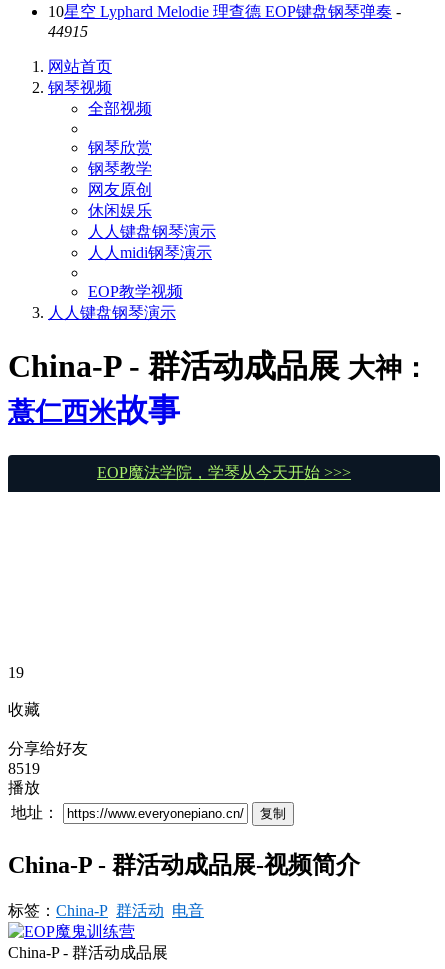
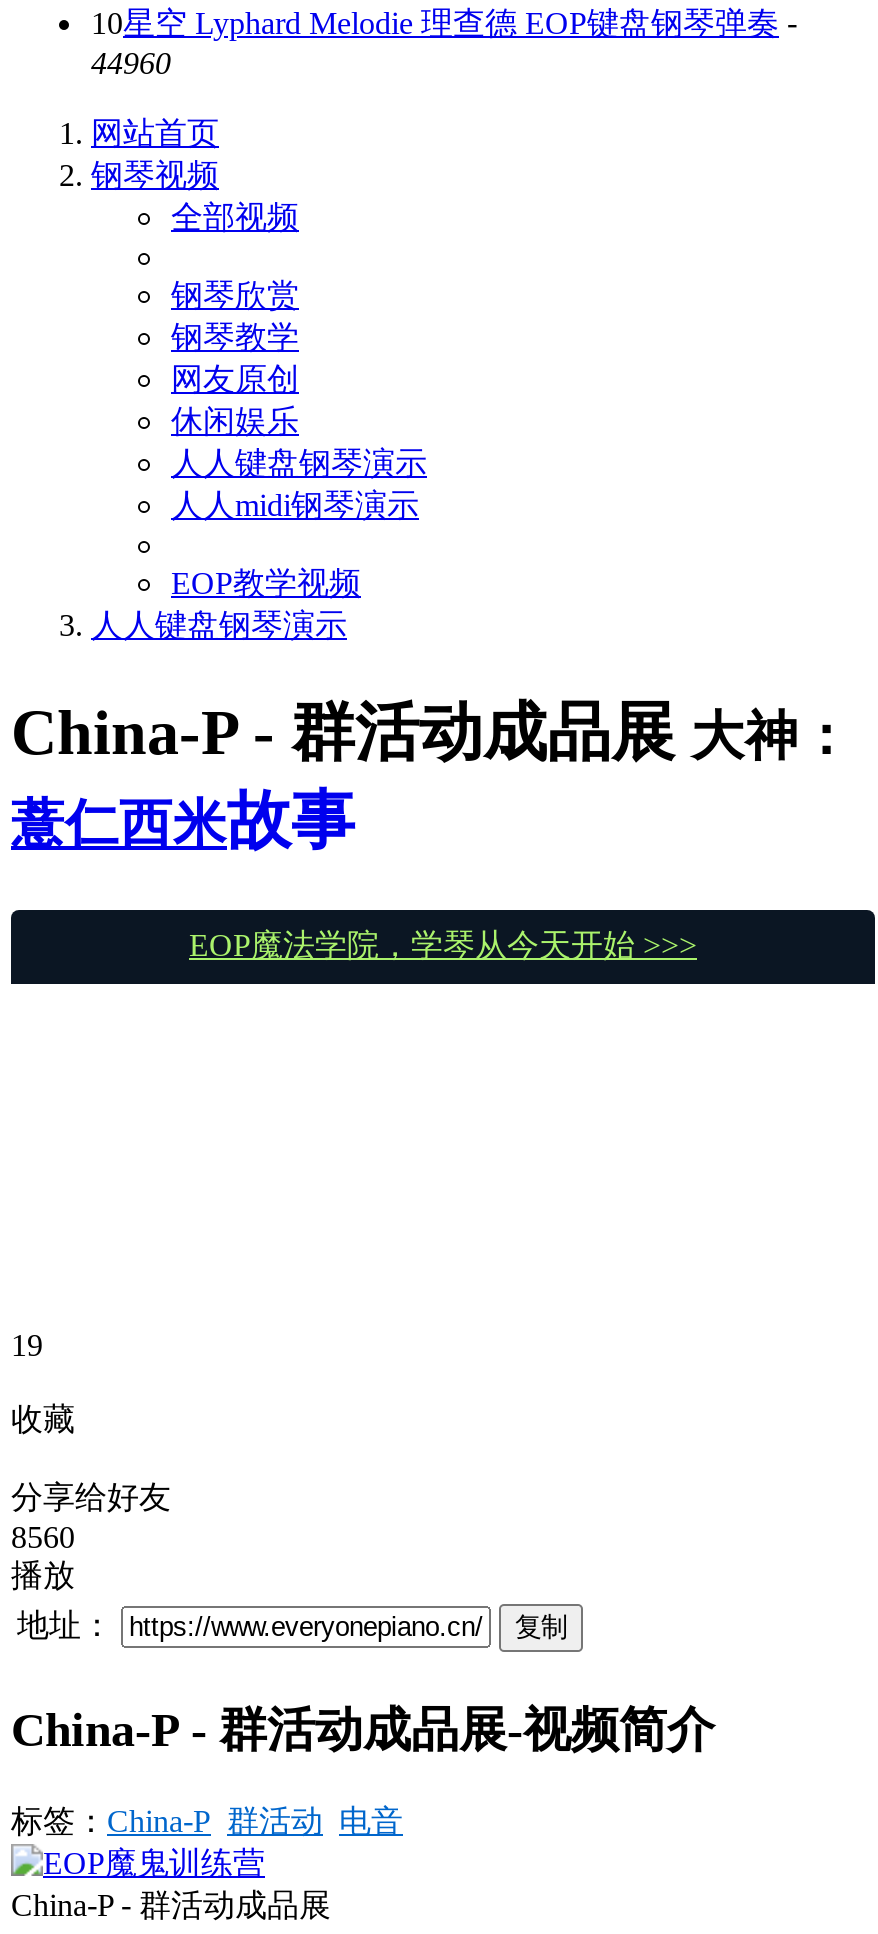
[48,23,88,40] 44915 -> [91,46,171,80] 44960
[8,760,40,777] 8519 -> [11,1520,75,1554] 8560

